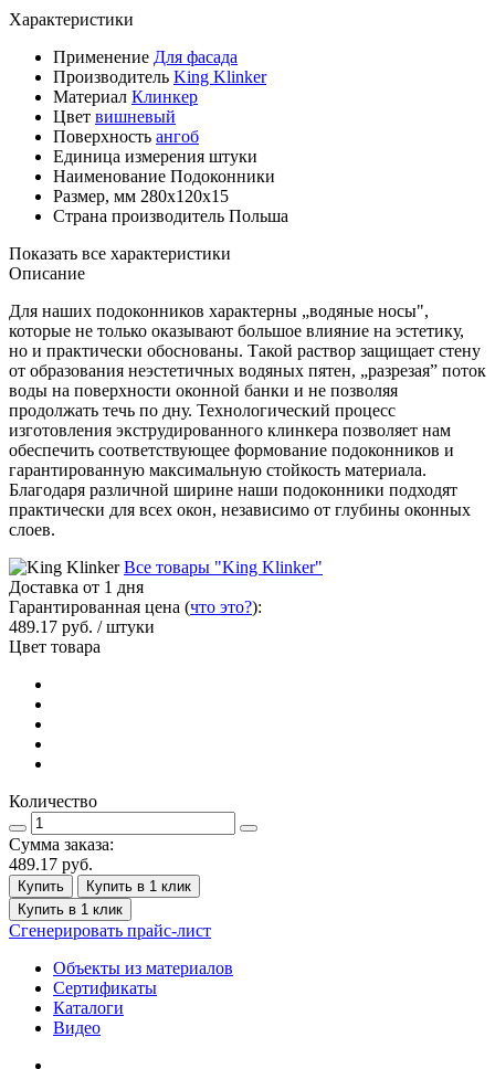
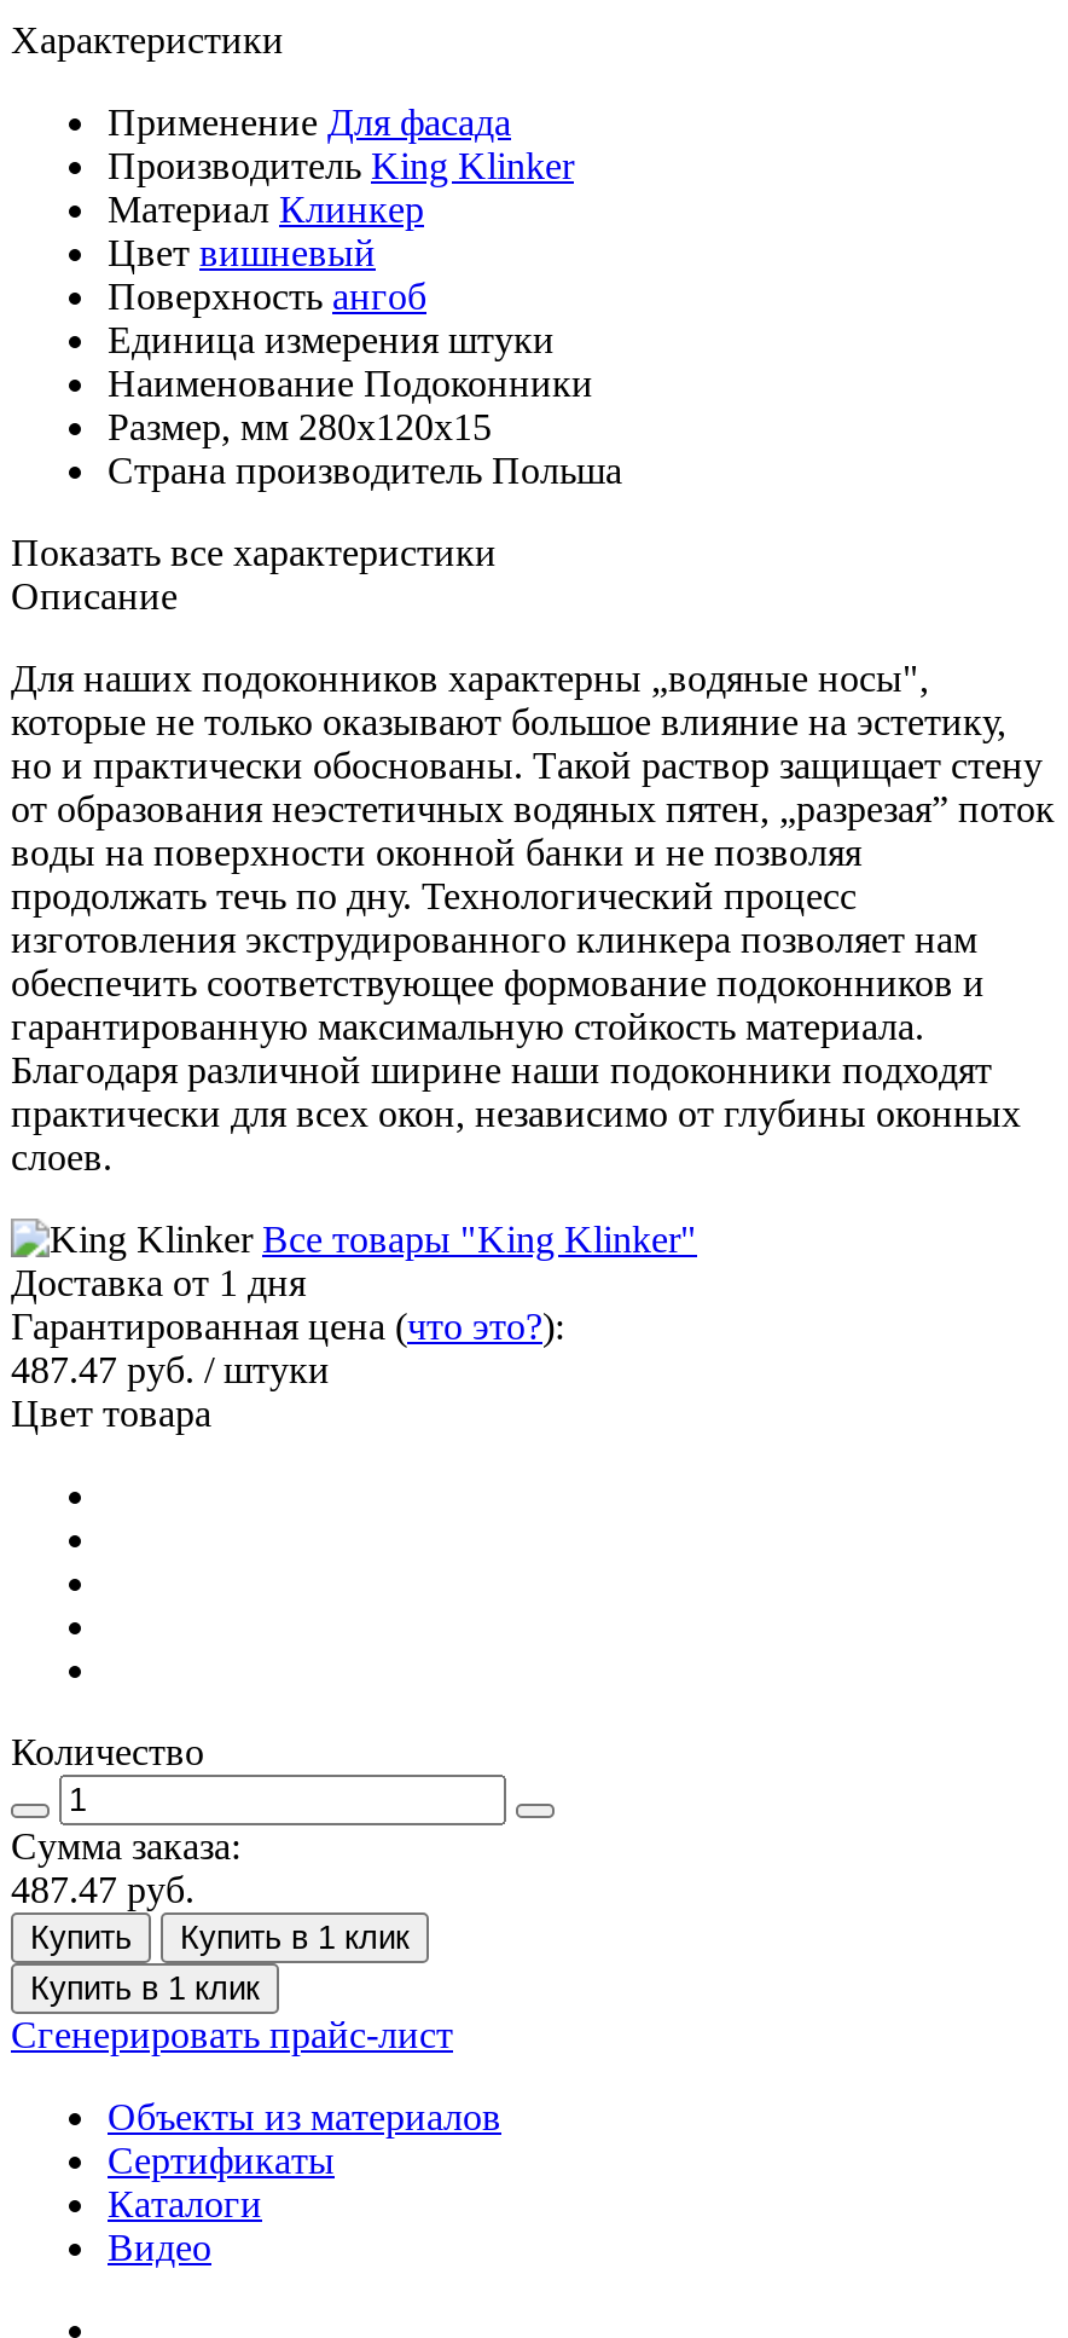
[9,617,155,636] 489.17 руб. / штуки -> [11,1349,330,1390] 487.47 руб. / штуки
[9,855,93,873] 489.17 руб. -> [11,1869,195,1910] 487.47 руб.

